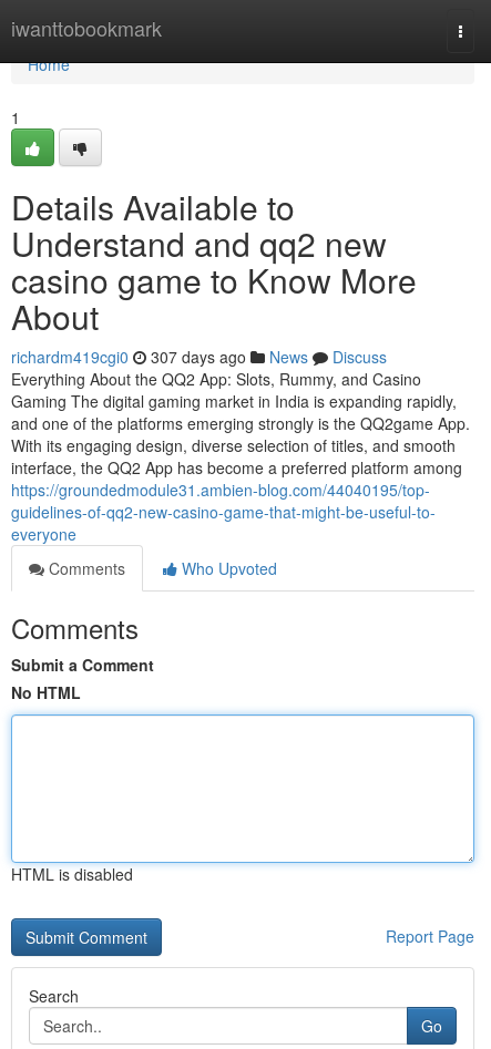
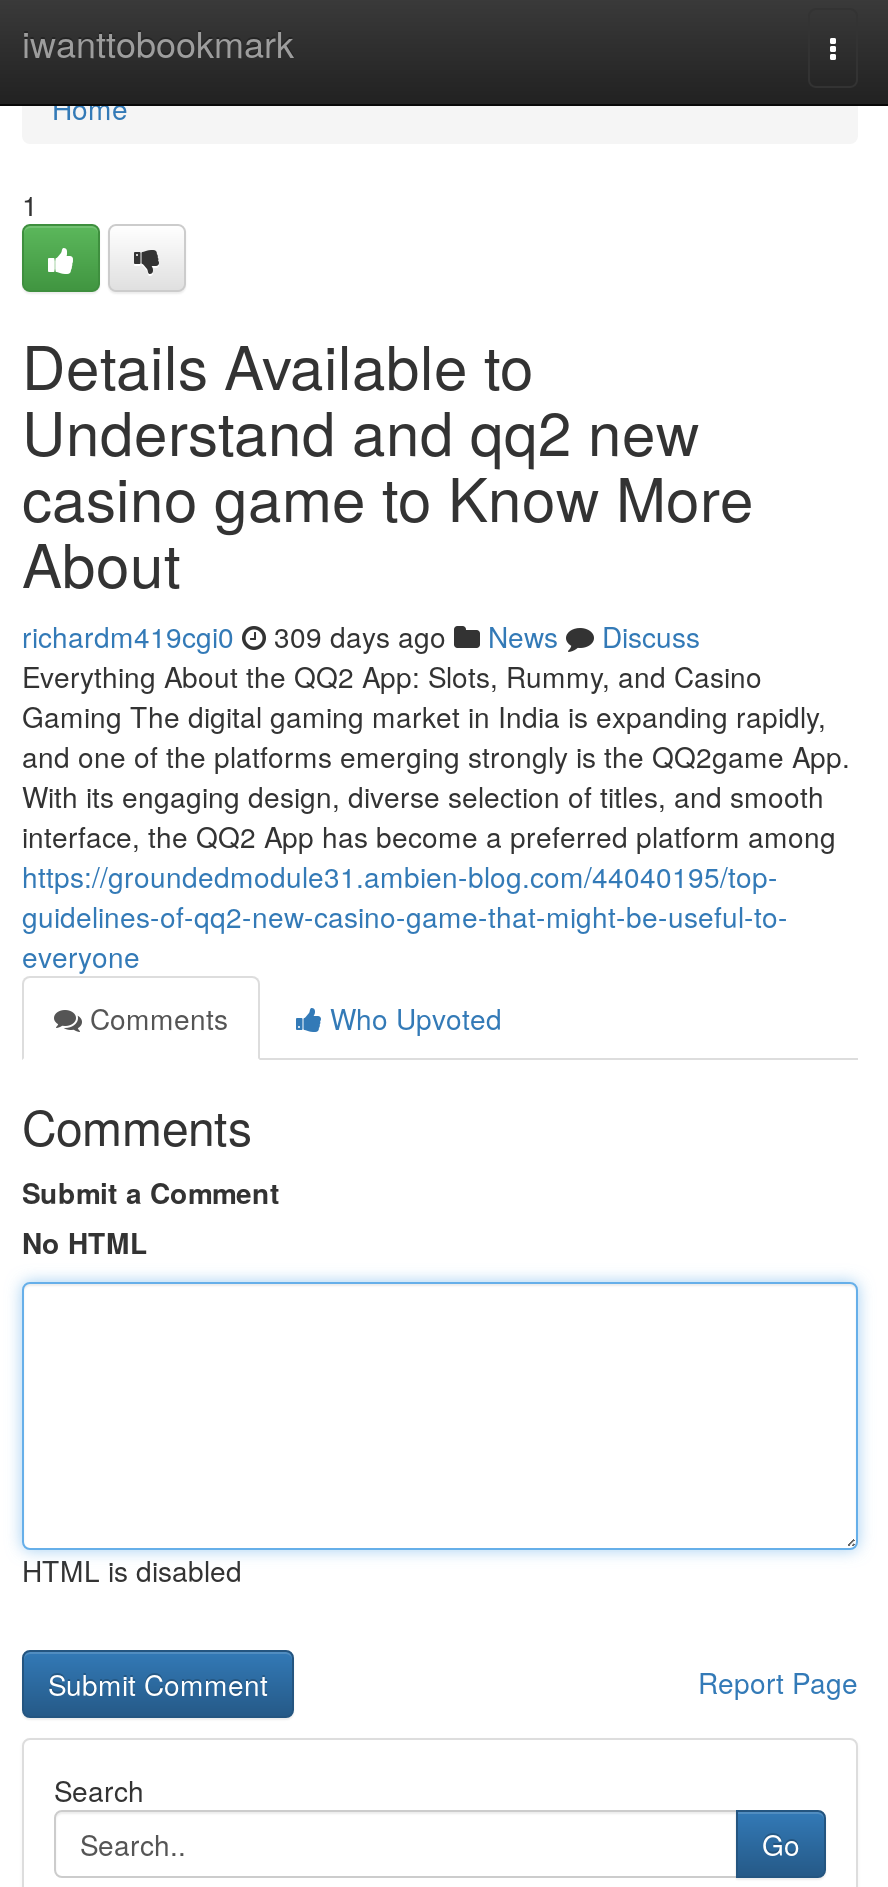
[11,346,387,368] richardm419cgi0 307 days ago News Discuss -> [22,616,700,656] richardm419cgi0 309 days ago News Discuss

